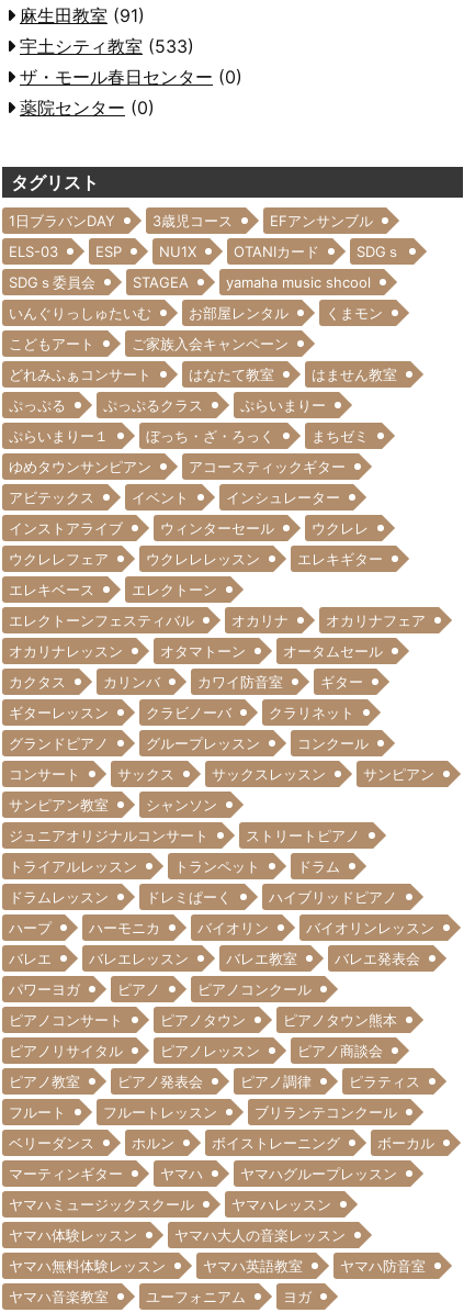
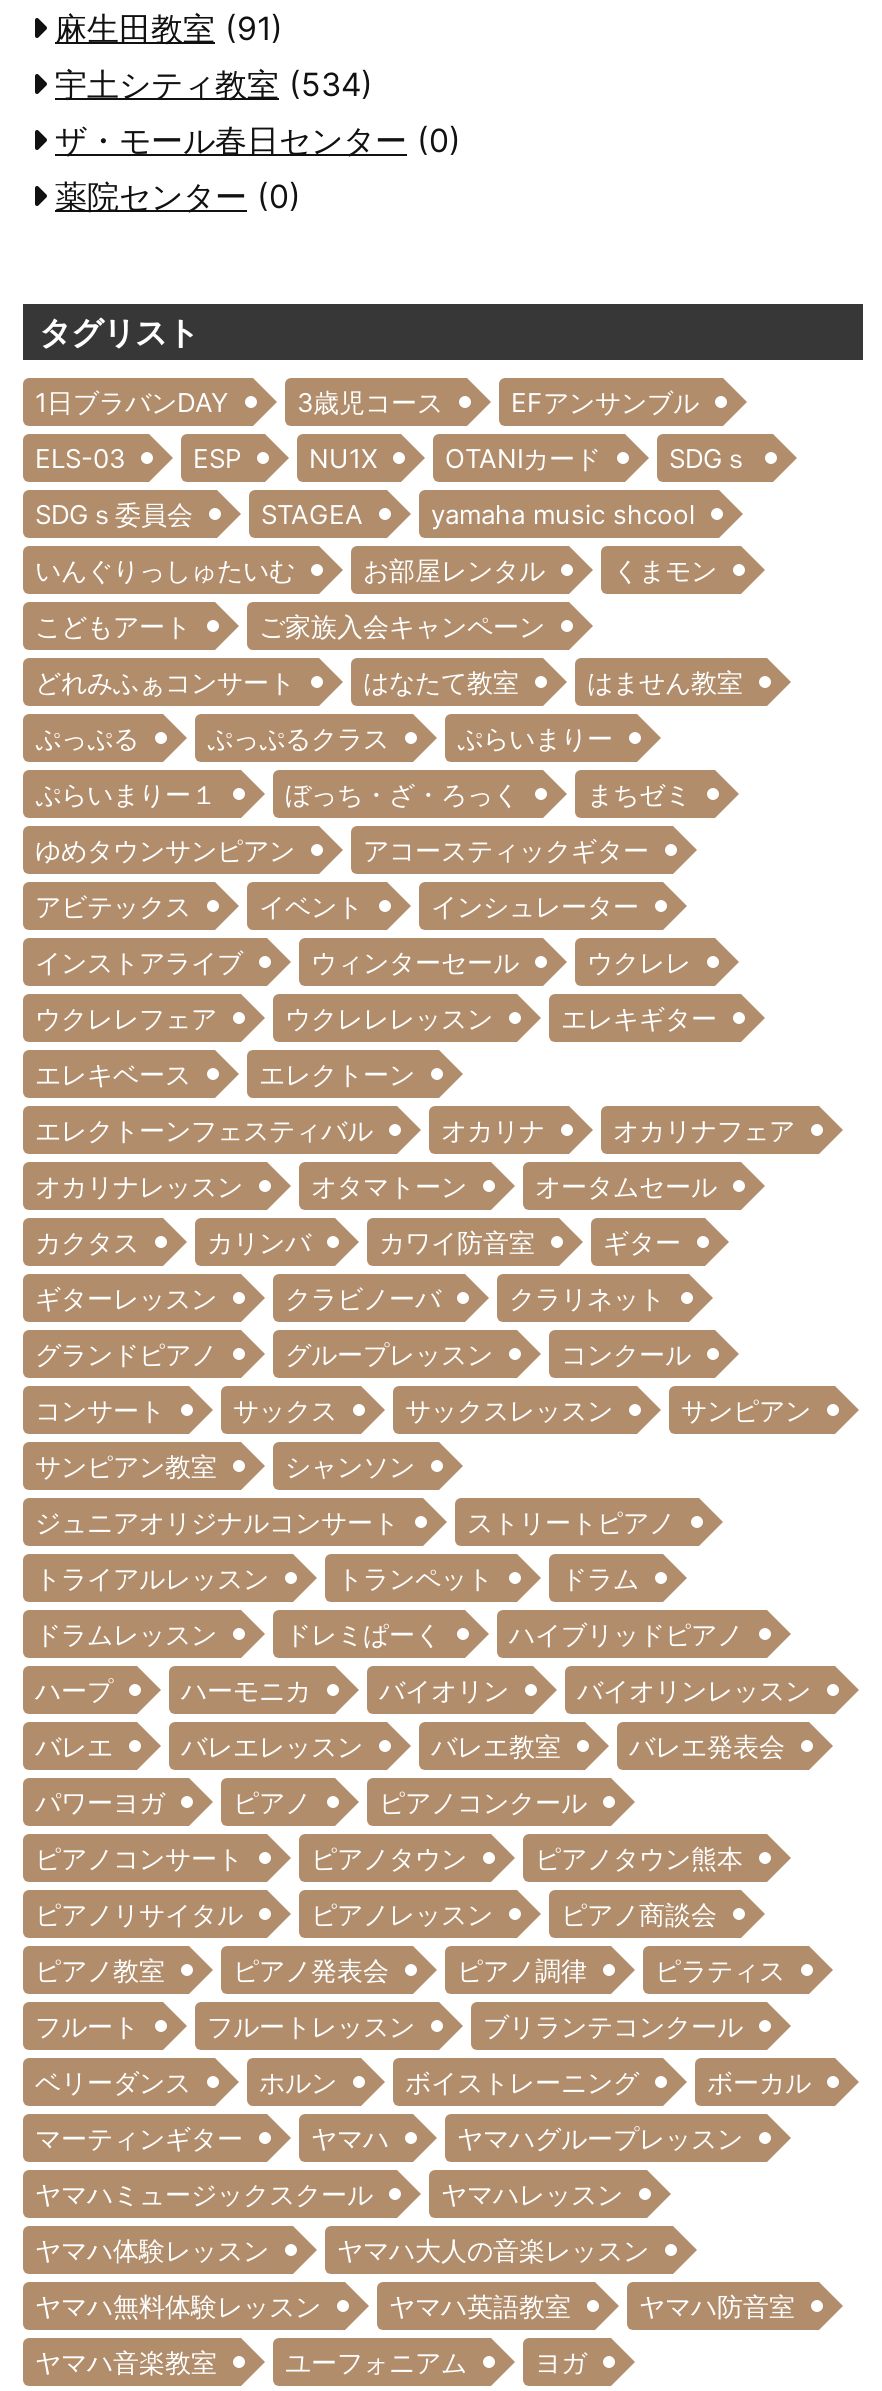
[20,36,194,58] 宇土シティ教室(533) -> [55,65,373,105] 宇土シティ教室(534)

